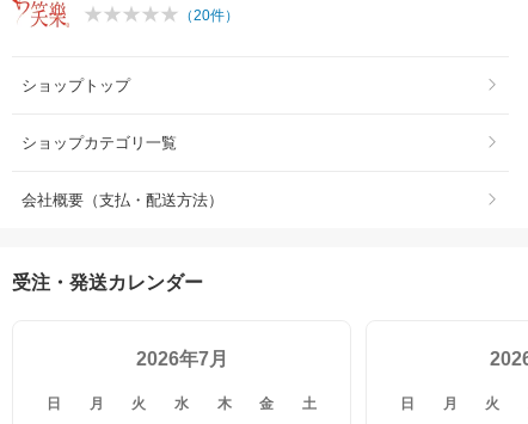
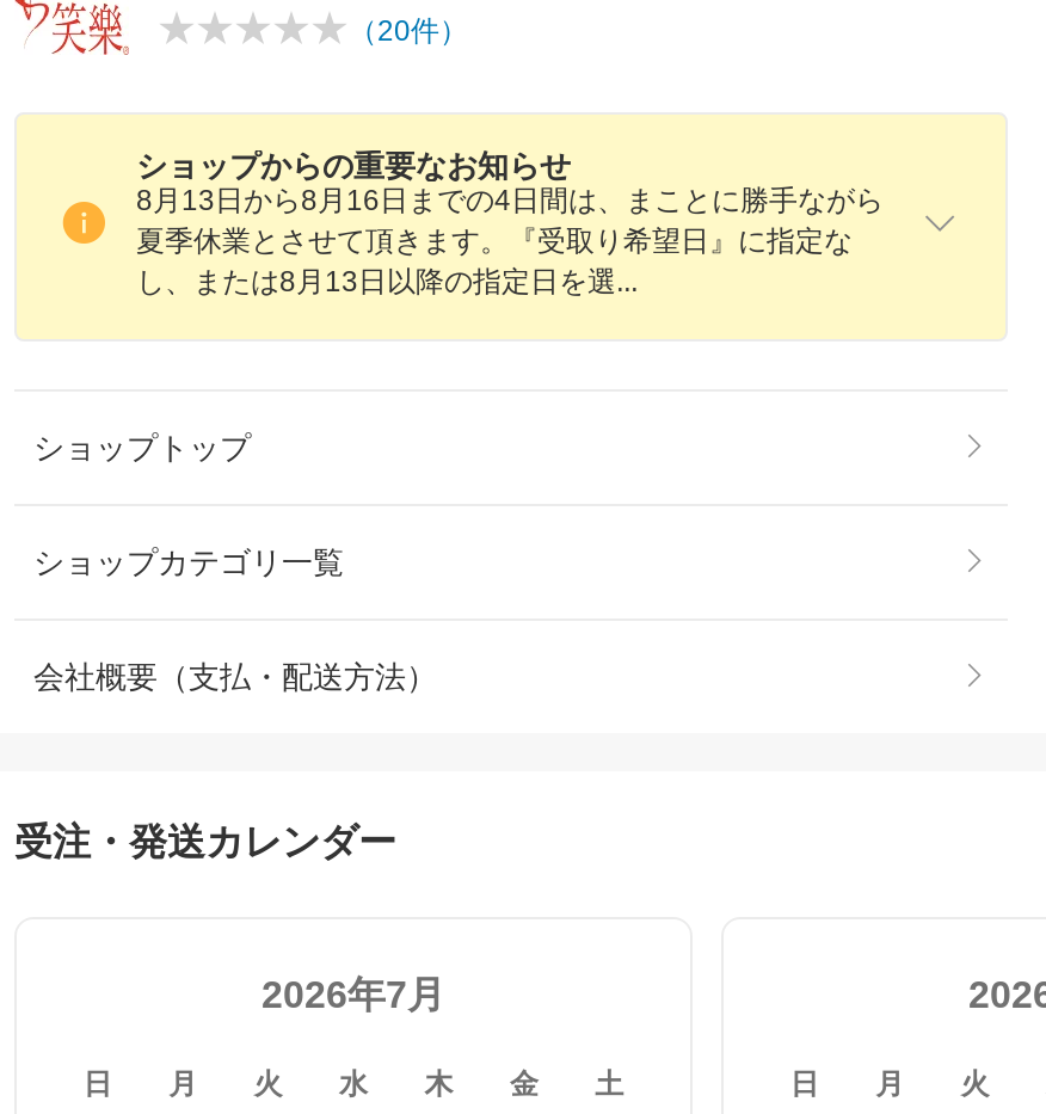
none -> [14,112,1008,341] [image] | ショップからの重要なお知らせ | 8月13日から8月16日までの4日間は、まことに勝手ながら | 夏季休業とさせて頂きます。『受取り希望日』に指定な | し、または8月13日以降の指定日を選

